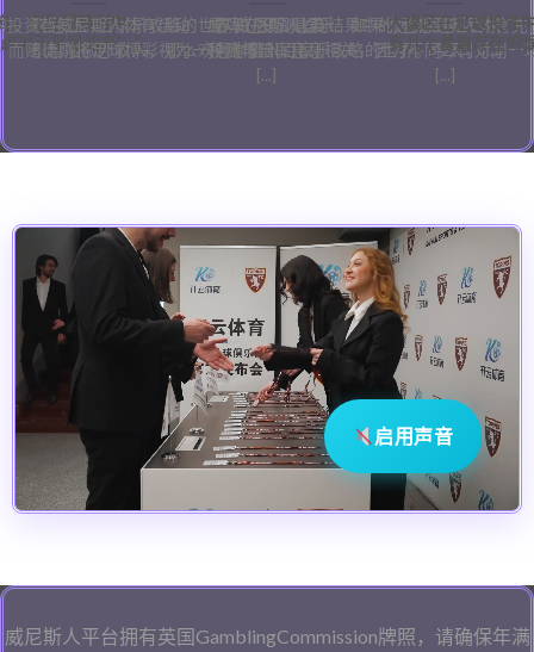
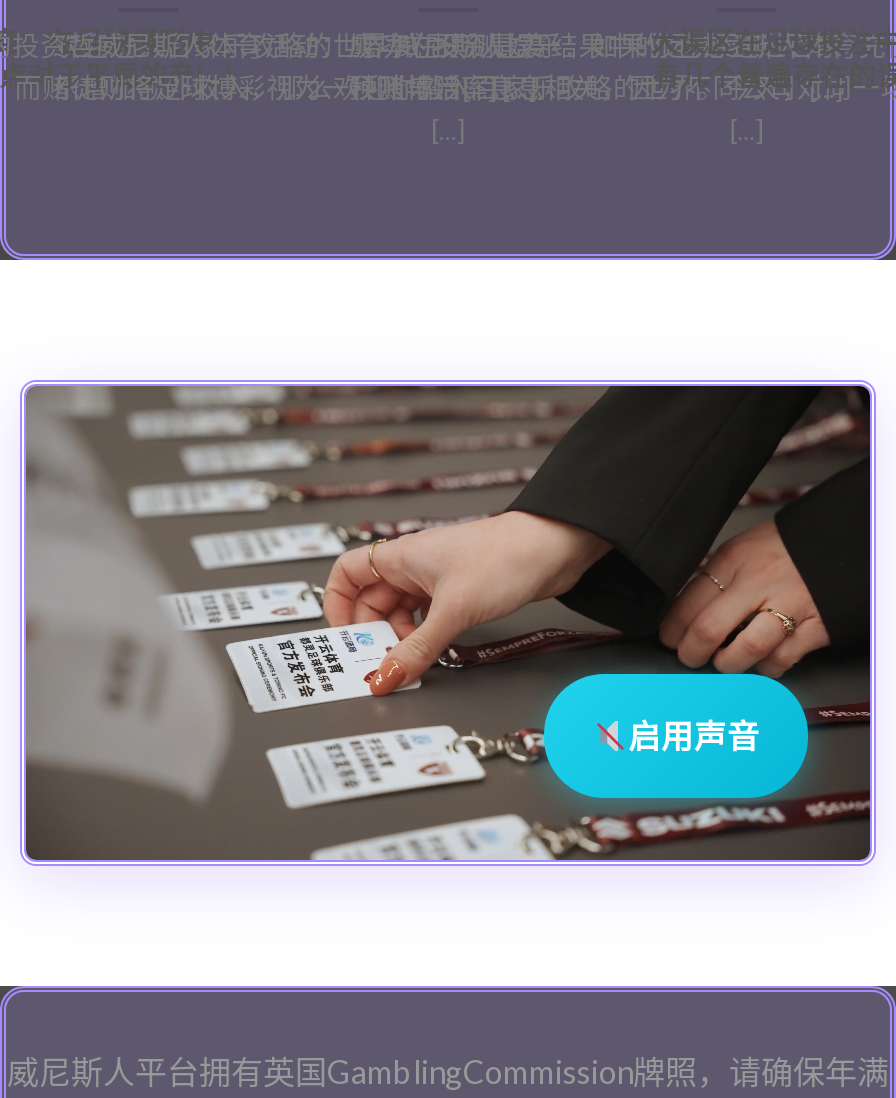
[15,228,519,511] [image] -> [26,386,872,860] [image]

